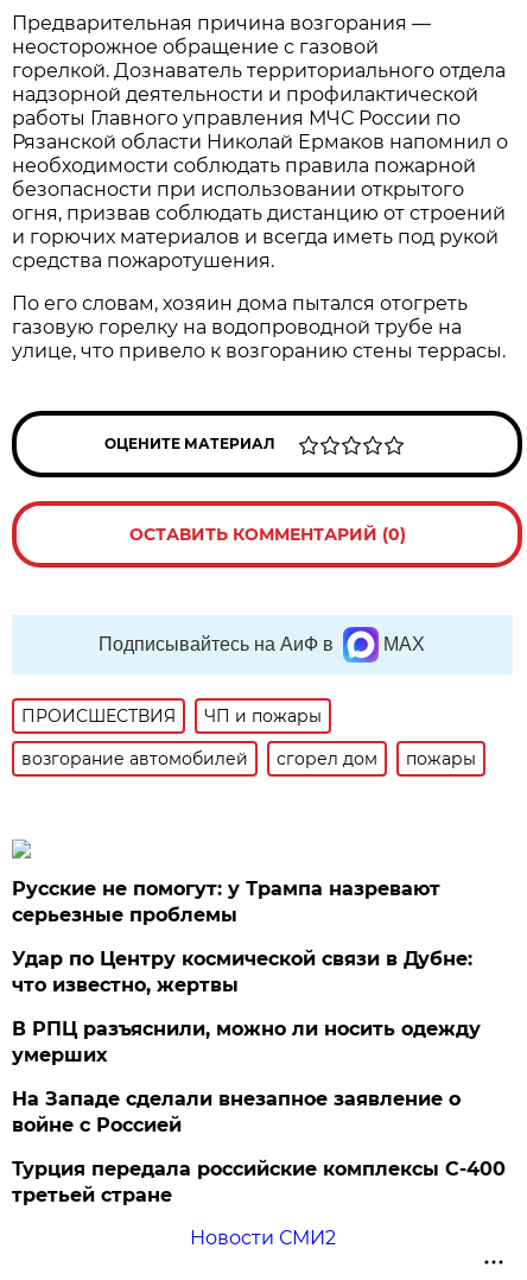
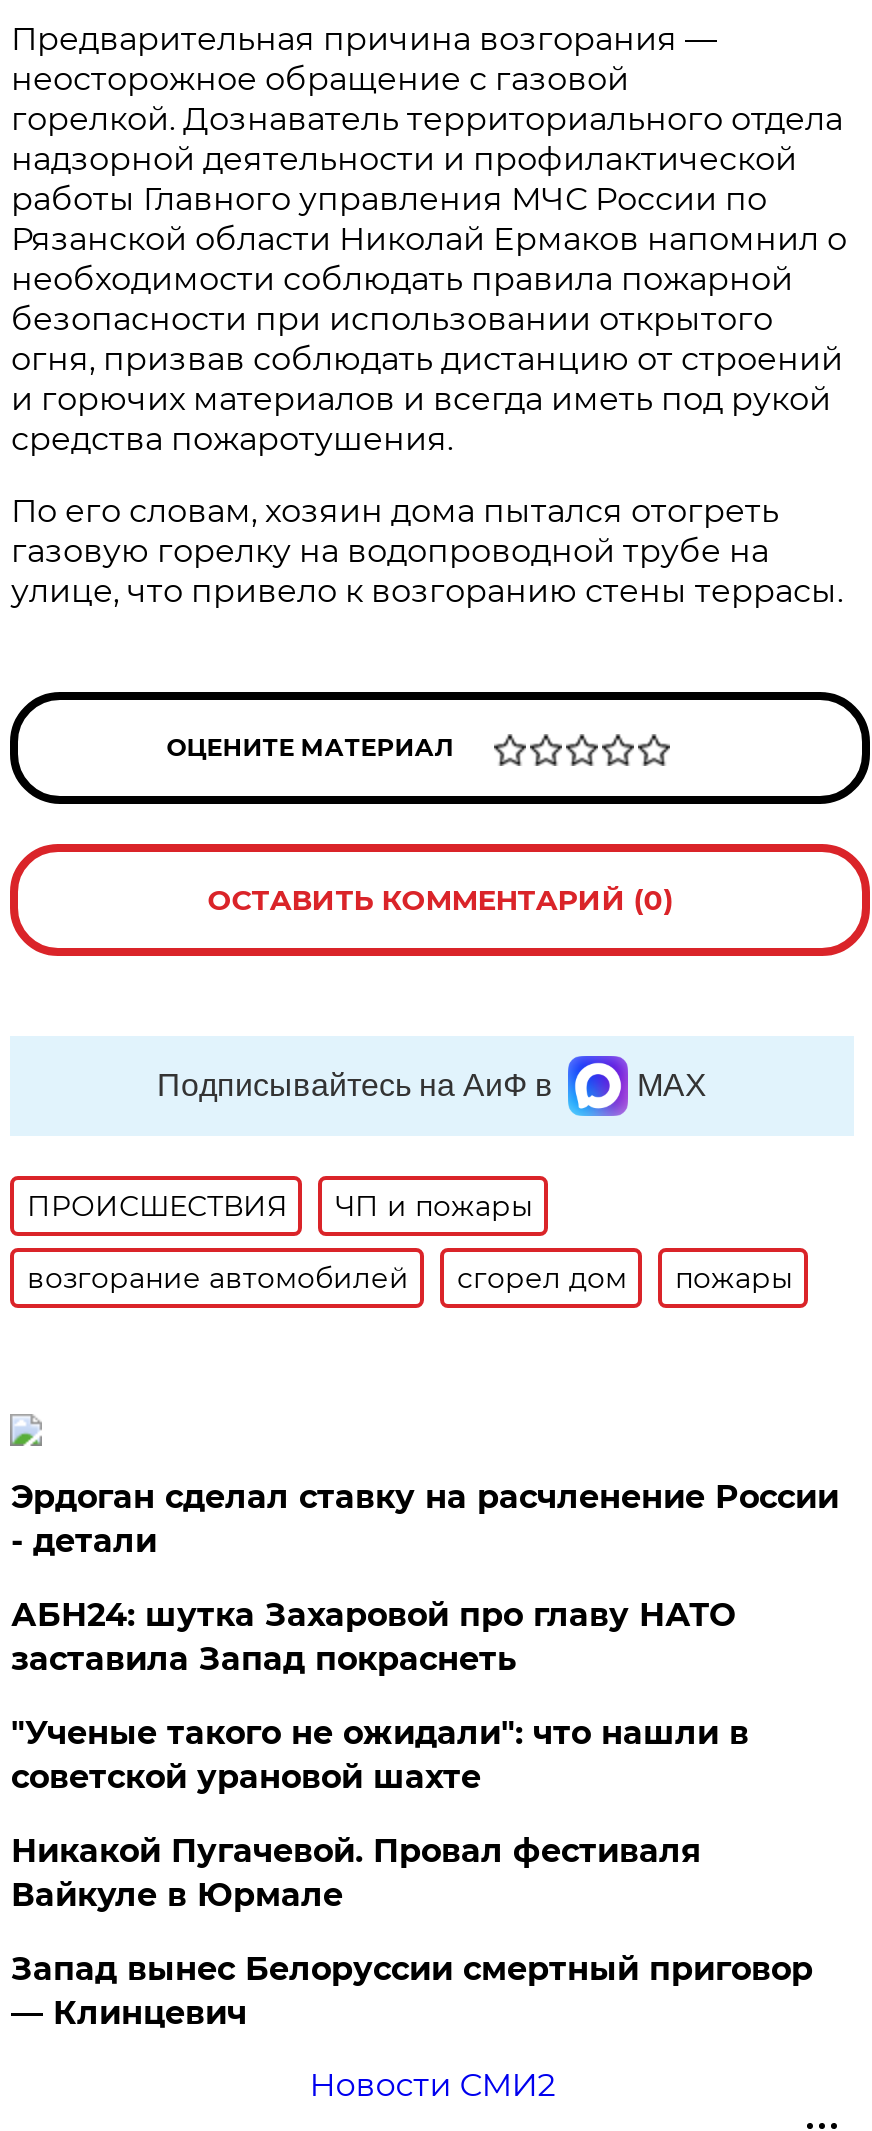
[12,877,441,926] Русские не помогут: у Трампа назревают | серьезные проблемы -> [11,1478,839,1560] Эрдоган сделал ставку на расчленение России | - детали
[12,948,473,996] Удар по Центру космической связи в Дубне: | что известно, жертвы -> [11,1596,735,1678] АБН24: шутка Захаровой про главу НАТО | заставила Запад покраснеть
[12,1018,481,1066] В РПЦ разъяснили, можно ли носить одежду | умерших -> [11,1714,749,1796] "Ученые такого не ожидали": что нашли в | советской урановой шахте
[12,1088,461,1136] На Западе сделали внезапное заявление о | войне с Россией -> [11,1832,701,1914] Никакой Пугачевой. Провал фестиваля | Вайкуле в Юрмале
[12,1158,506,1206] Турция передала российские комплексы С-400 | третьей стране -> [11,1950,813,2032] Запад вынес Белоруссии смертный приговор | — Клинцевич

